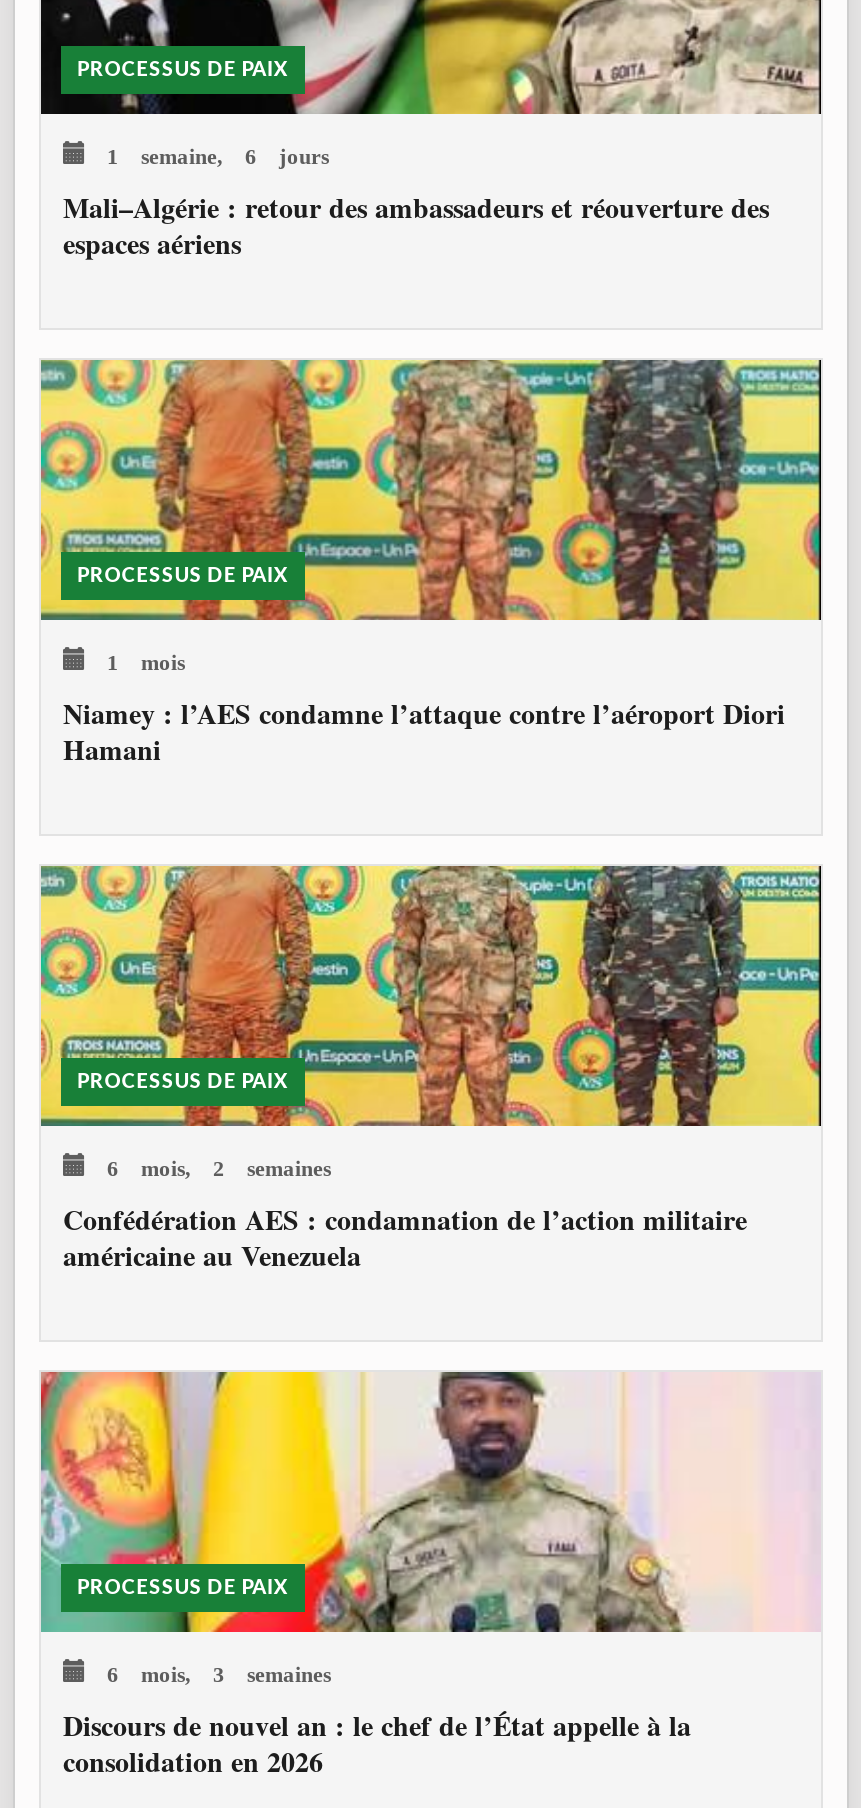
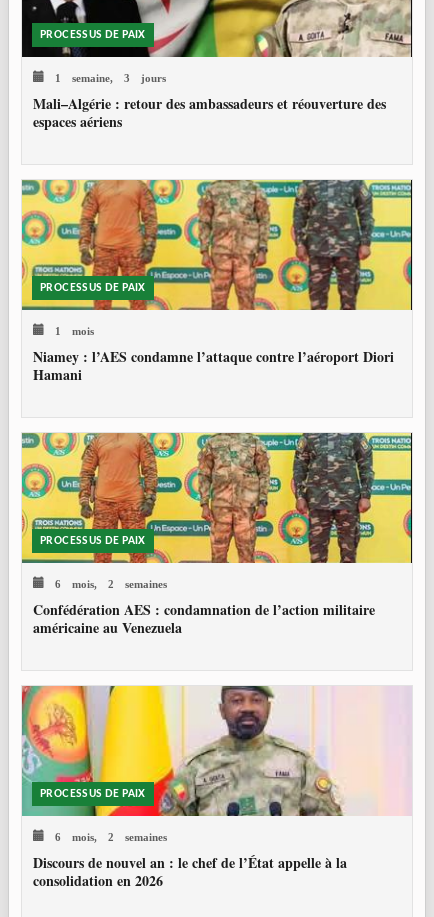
[85,139,329,165] 1 semaine, 6 jours -> [44,70,166,83] 1 semaine, 3 jours
[85,1658,331,1684] 6 mois, 3 semaines -> [44,829,167,842] 6 mois, 2 semaines

